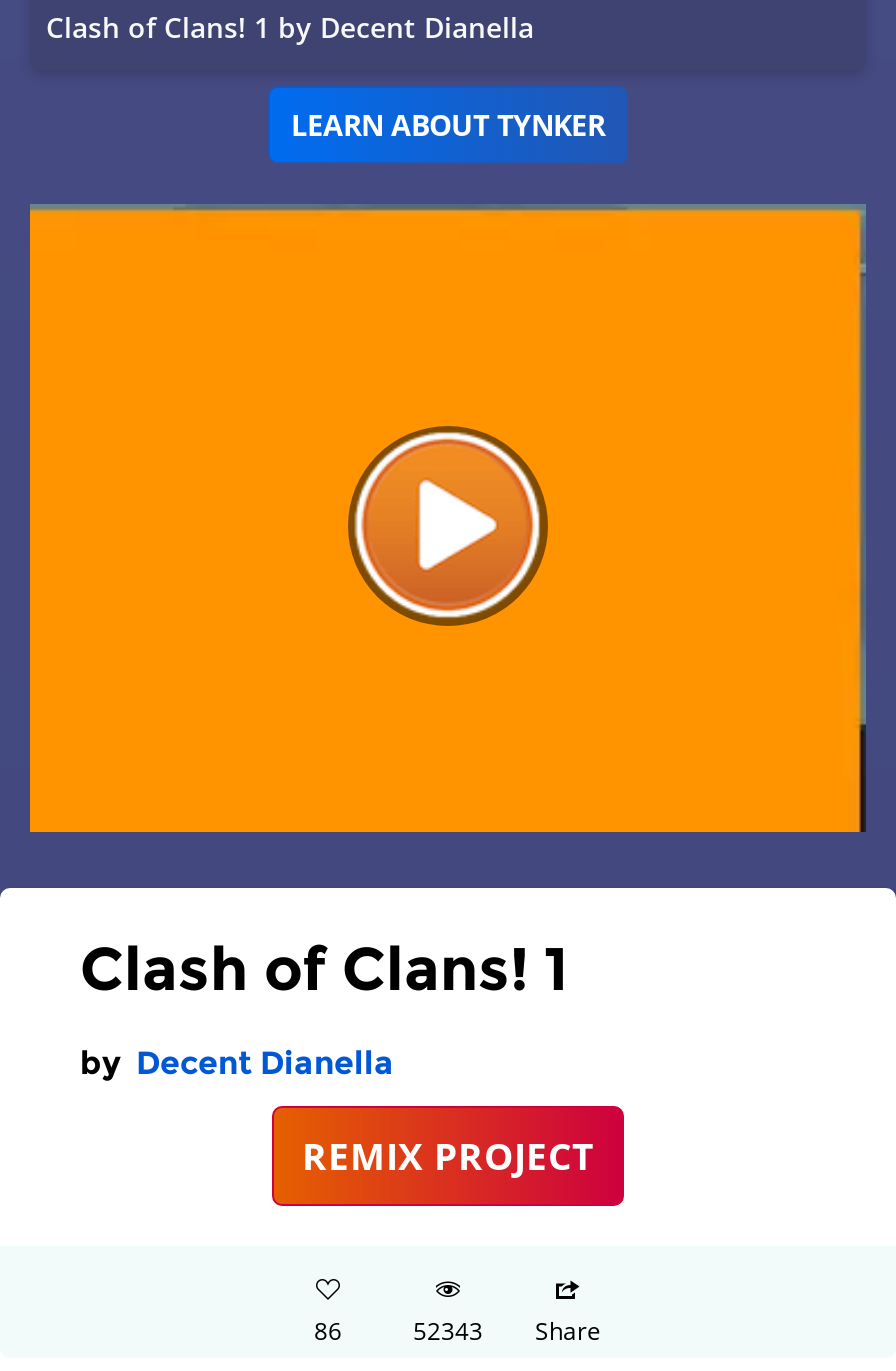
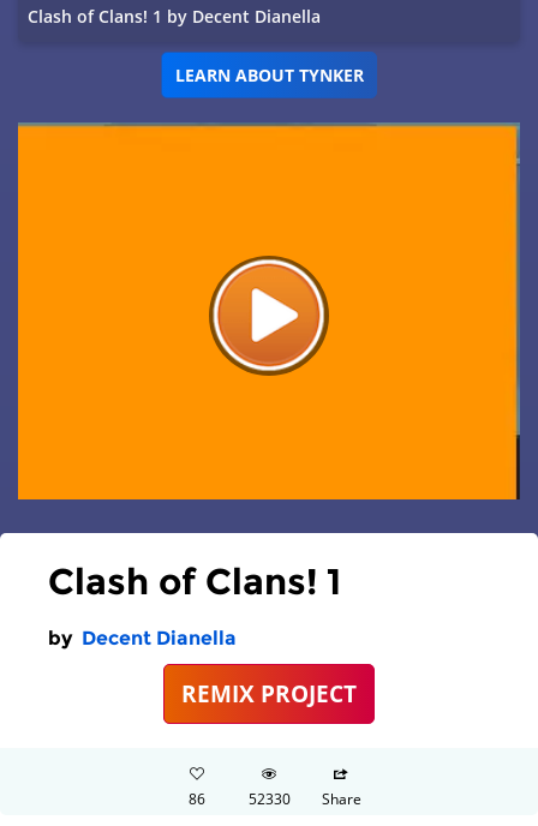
[413,1314,601,1348] 52343 Share -> [248,789,361,809] 52330 Share

